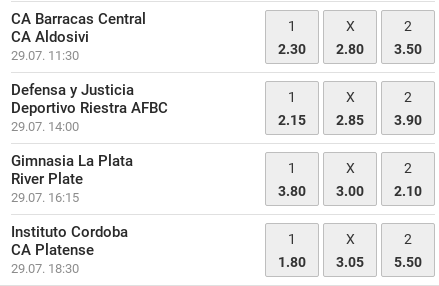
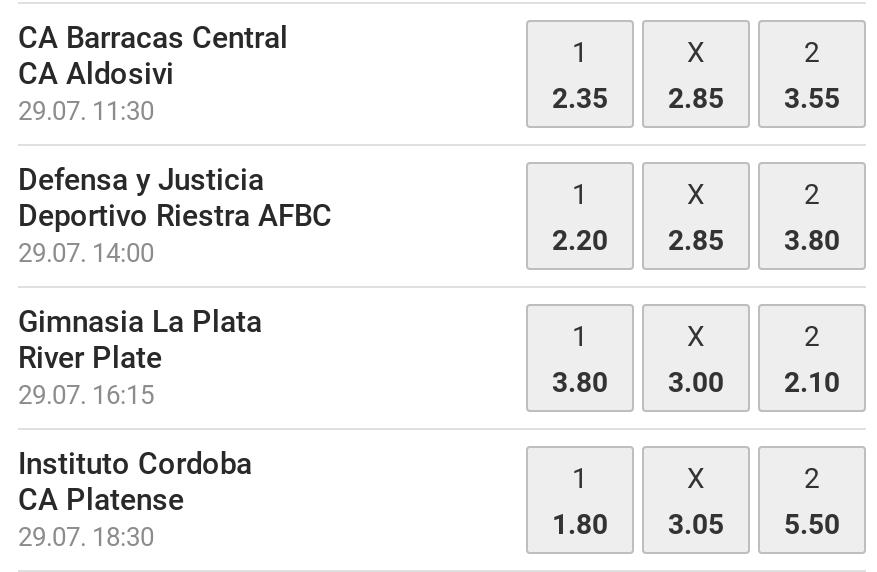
[278,40,306,56] 2.30 -> [552,81,608,113] 2.35
[336,40,364,56] 2.80 -> [668,81,724,113] 2.85
[394,40,422,56] 3.50 -> [784,81,840,113] 3.55
[278,111,306,127] 2.15 -> [552,223,608,255] 2.20
[394,111,422,127] 3.90 -> [784,223,840,255] 3.80

